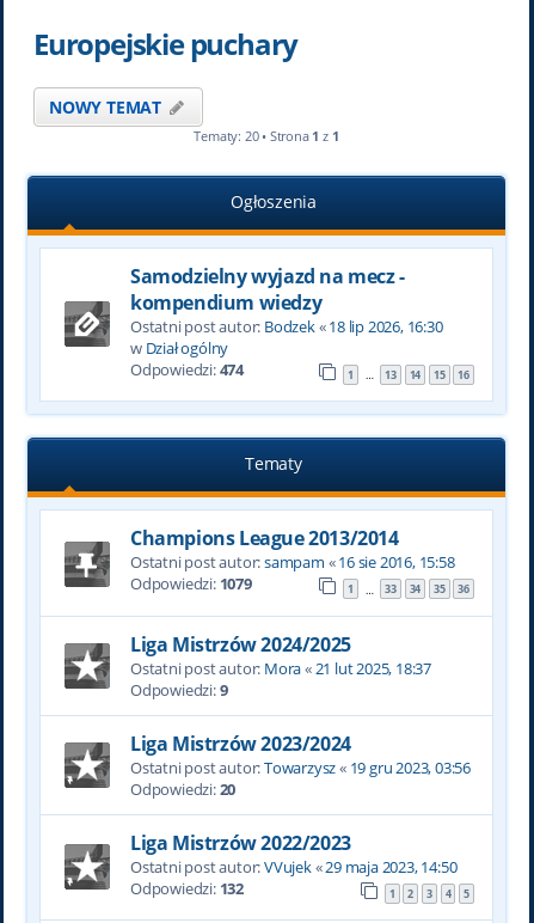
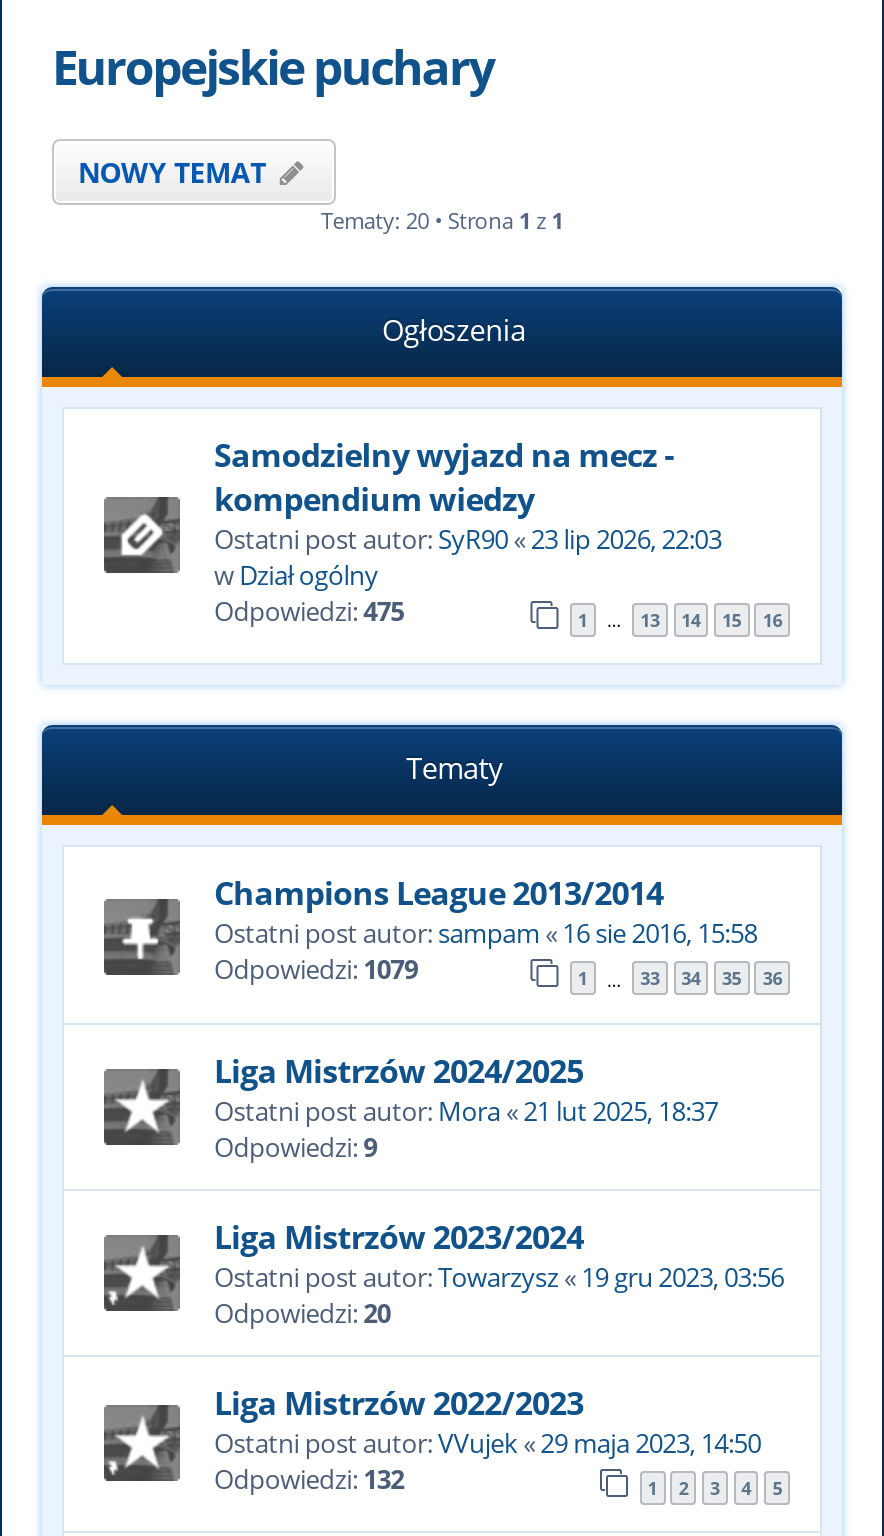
[130,316,443,337] Ostatni post autor: Bodzek «18 lip 2026, 16:30 -> [214,521,722,557] Ostatni post autor: SyR90 «23 lip 2026, 22:03
[130,359,244,380] Odpowiedzi: 474 -> [214,593,404,629] Odpowiedzi: 475

